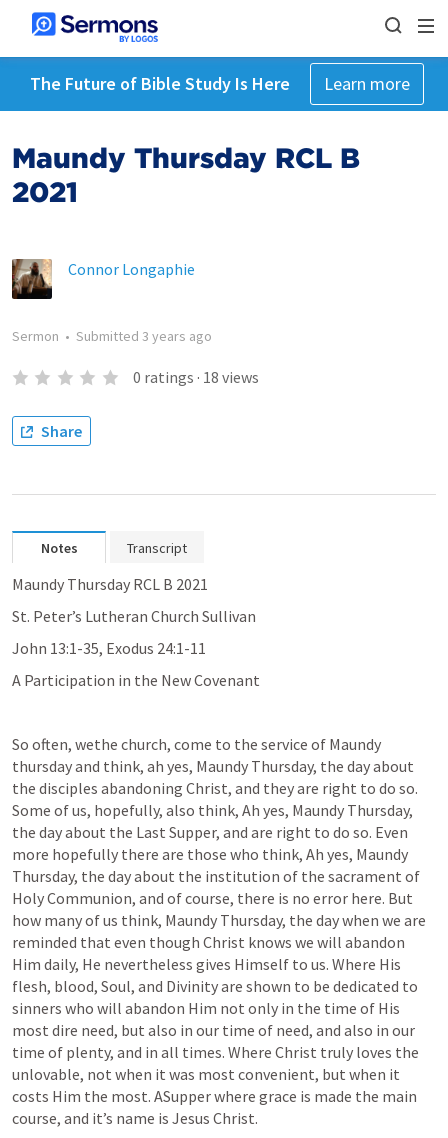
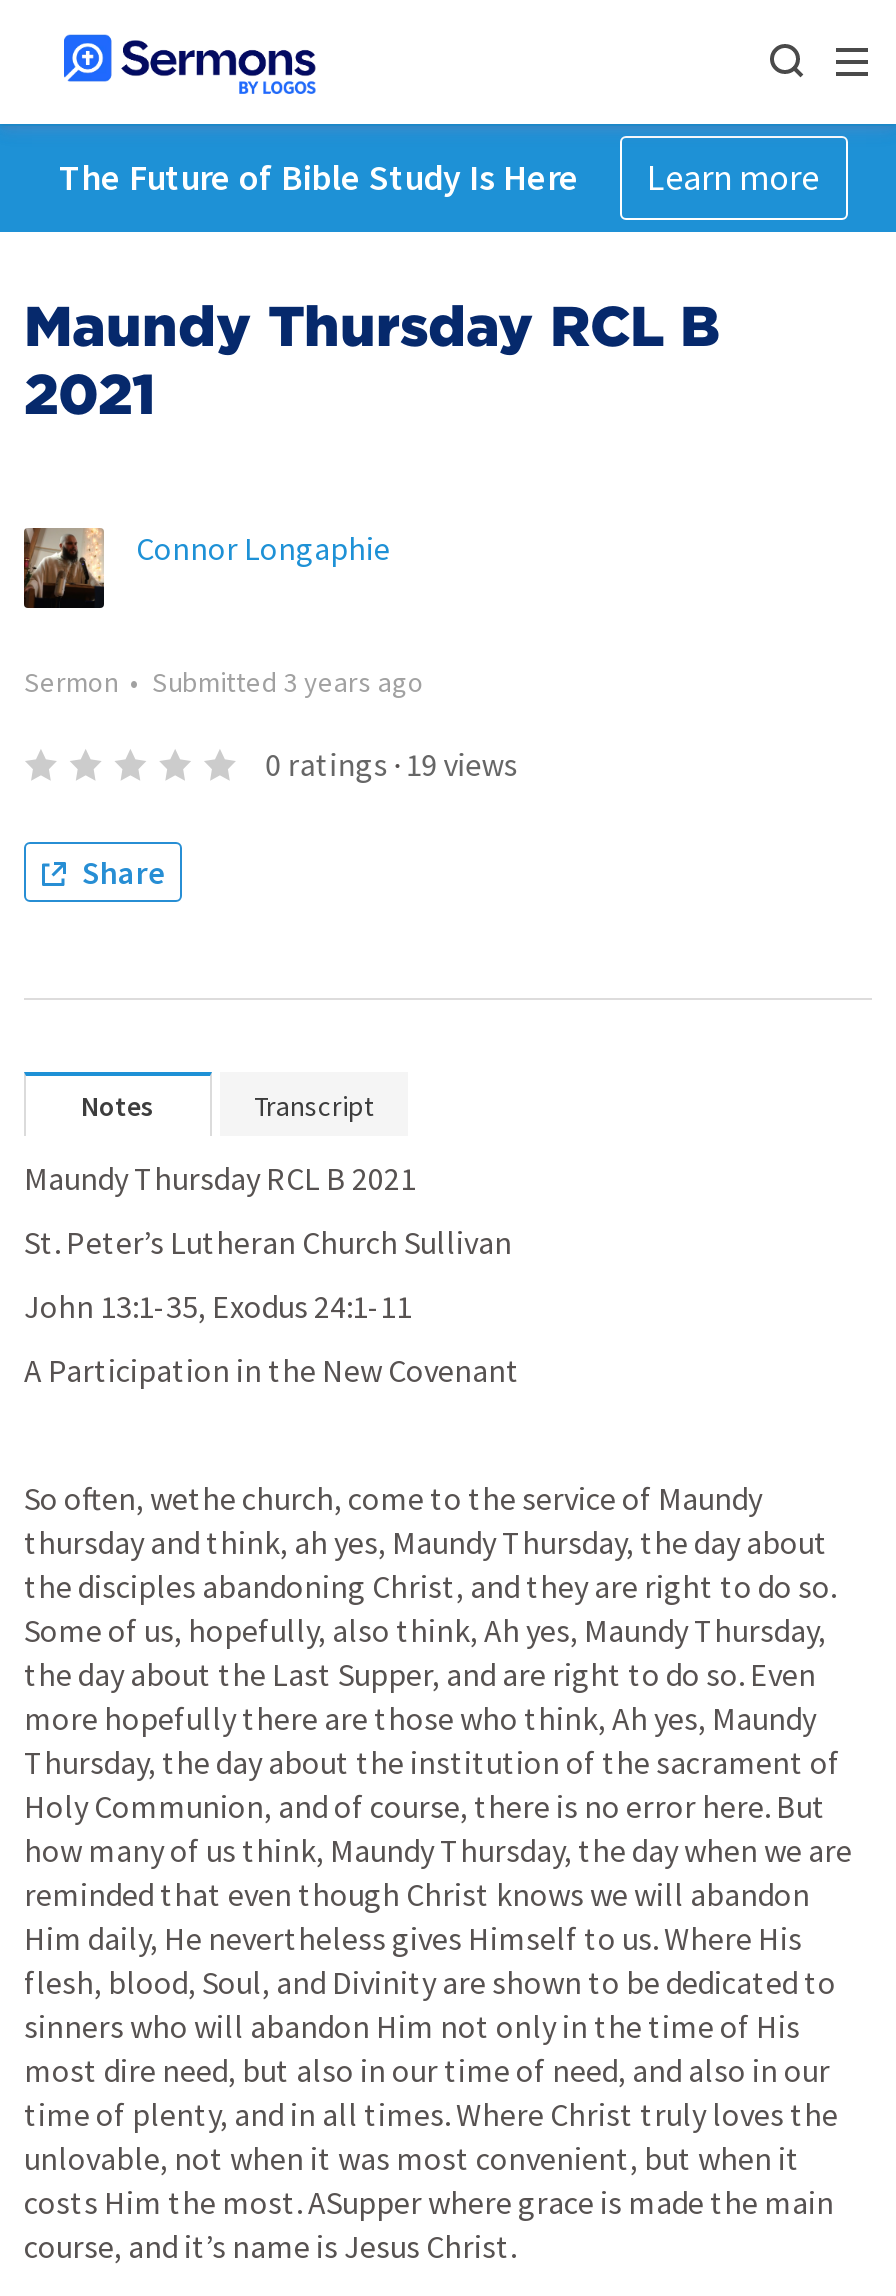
[133,367,259,387] 0 ratings · 18 views -> [265,744,517,784] 0 ratings · 19 views

